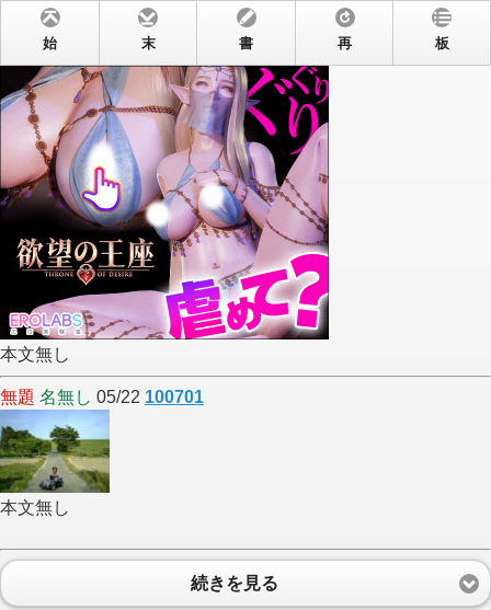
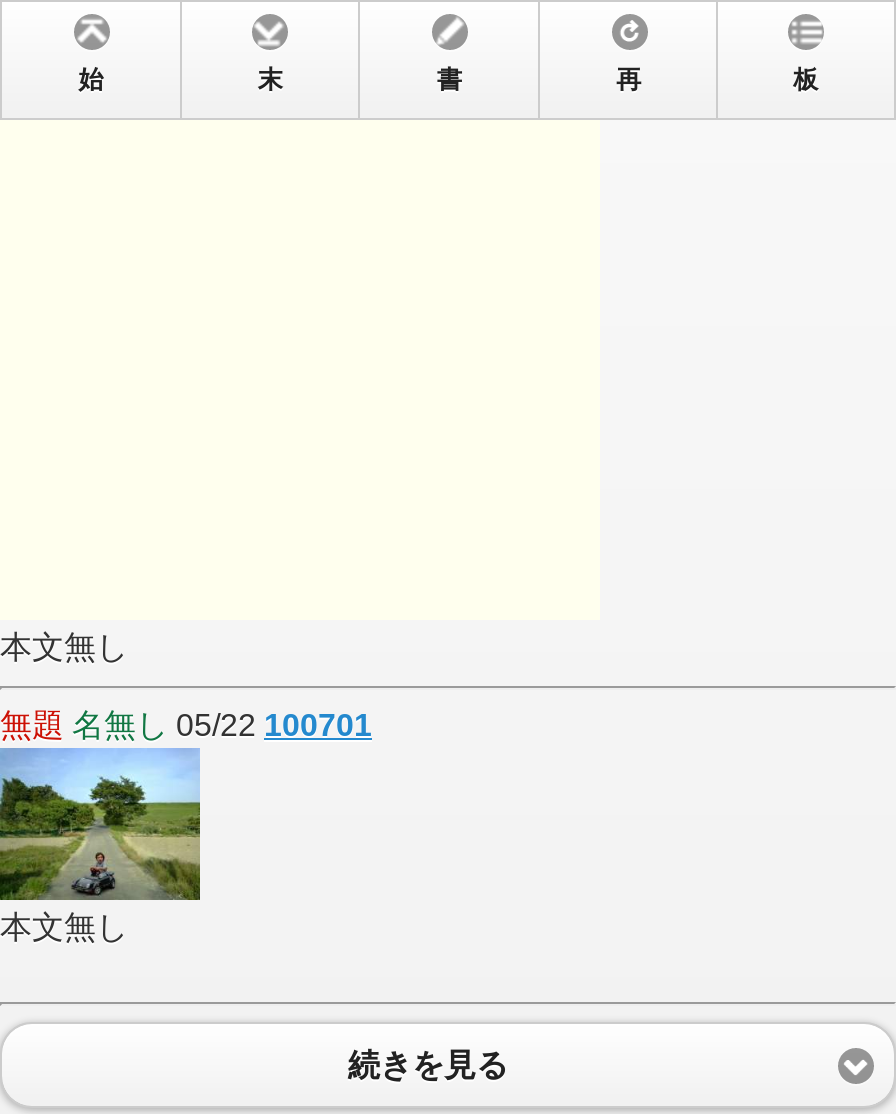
[3,65,330,341] [image] -> none

